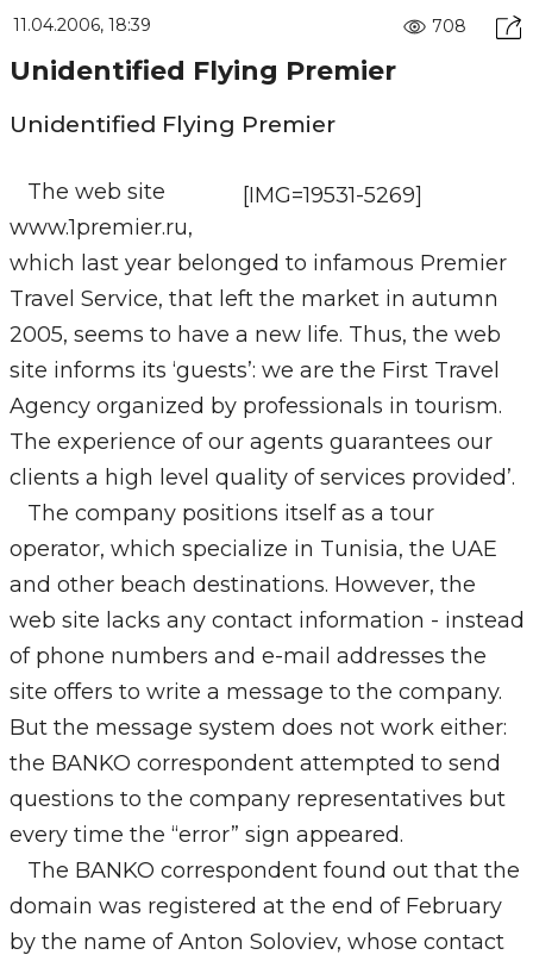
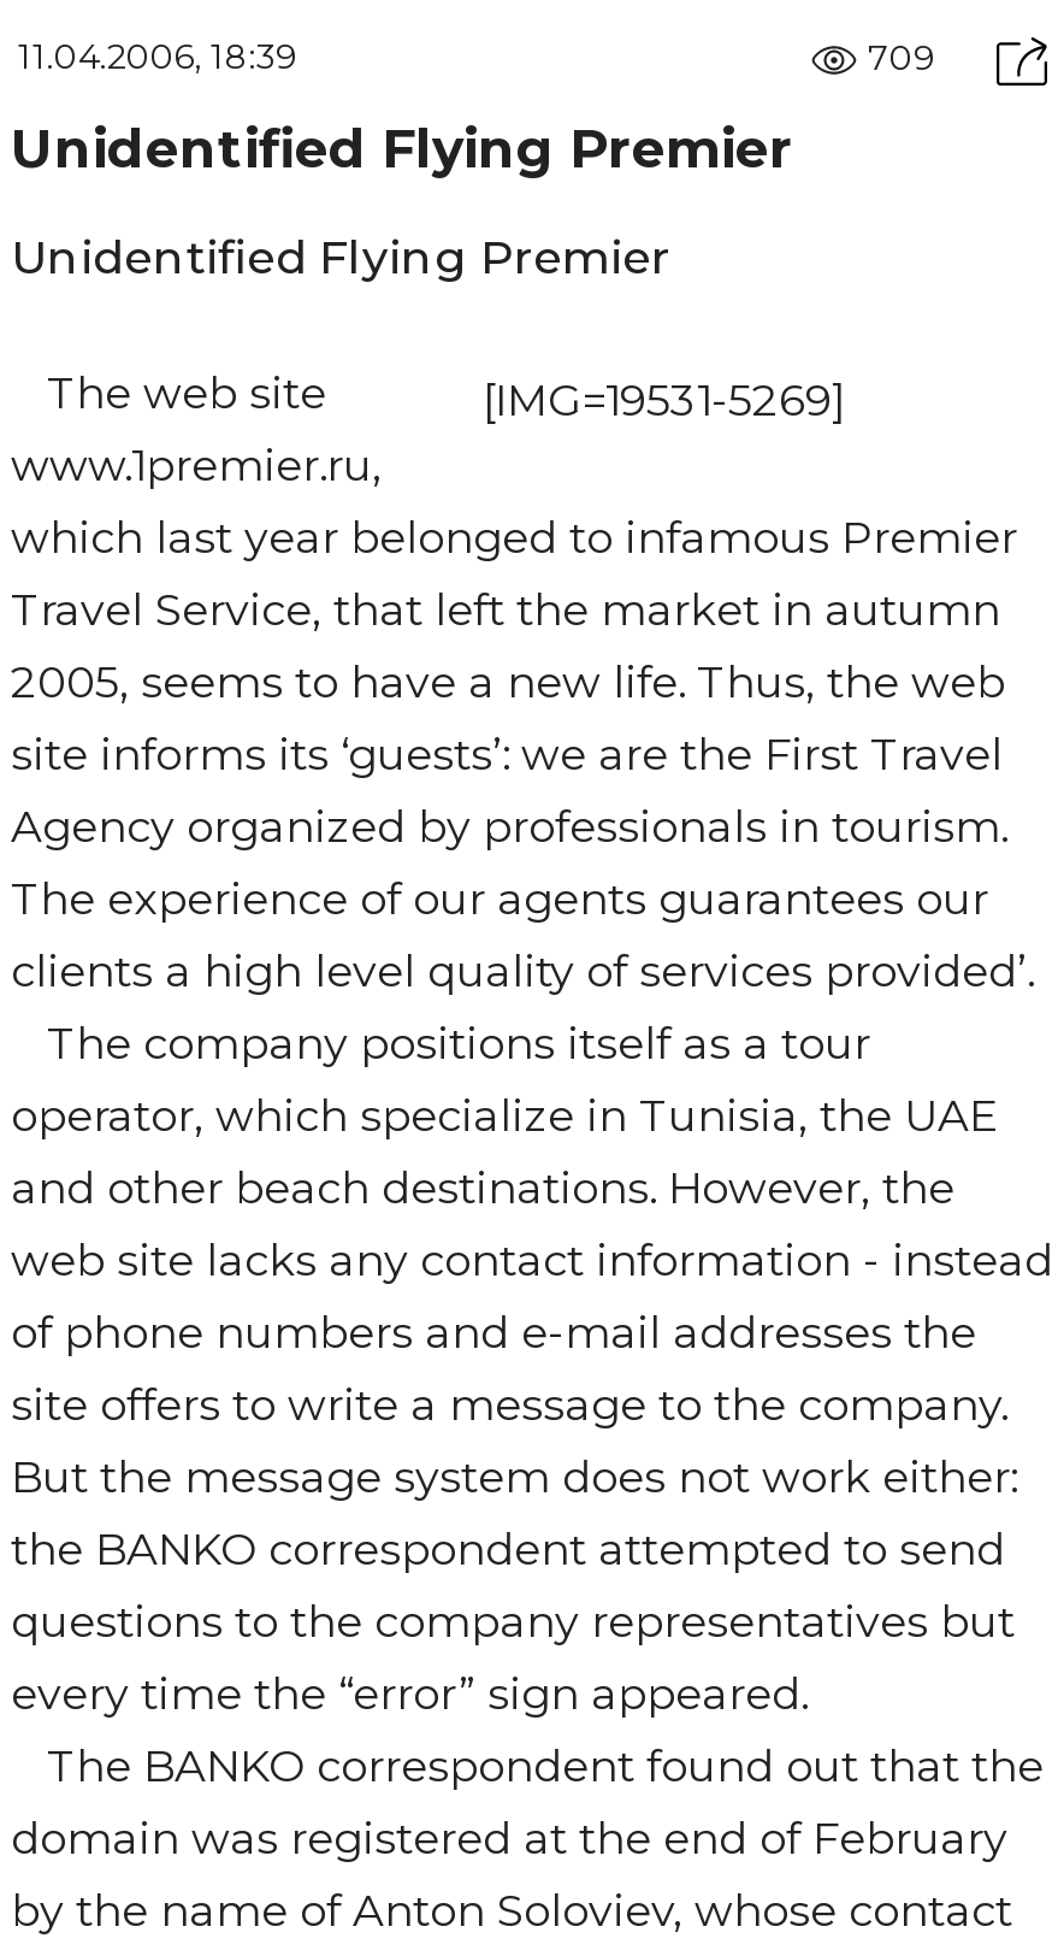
[427,15,466,37] 708 -> [858,37,935,80] 709

